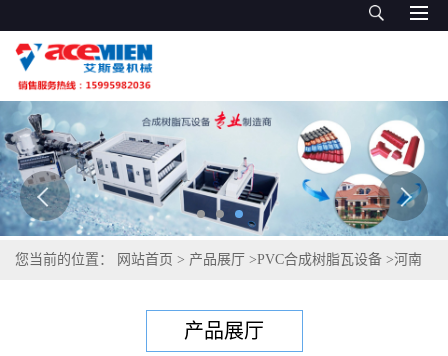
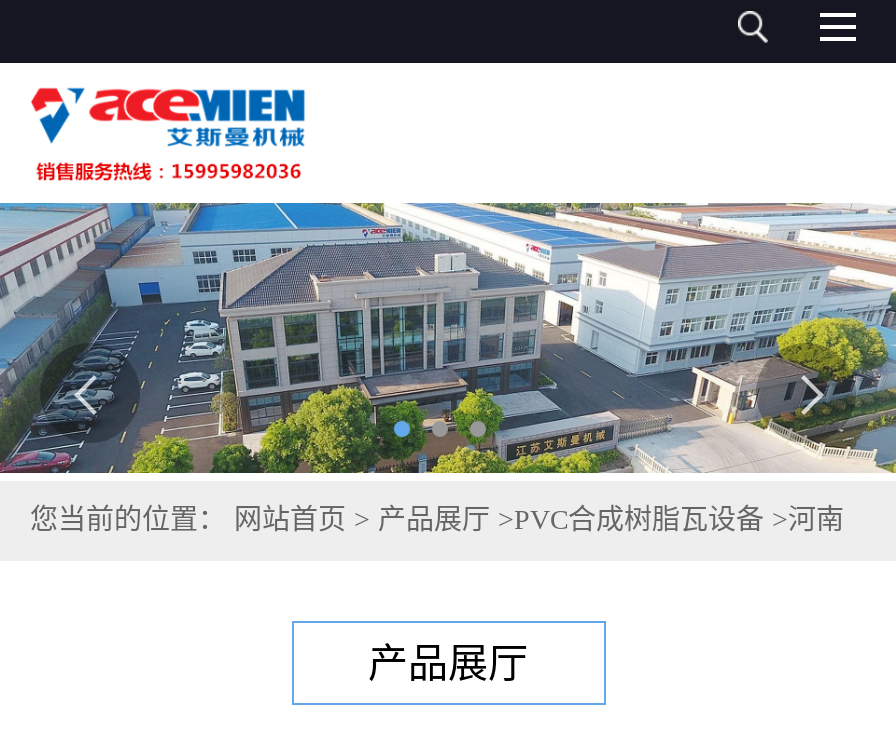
[3,100,445,237] [image] -> [6,201,890,475] [image]

